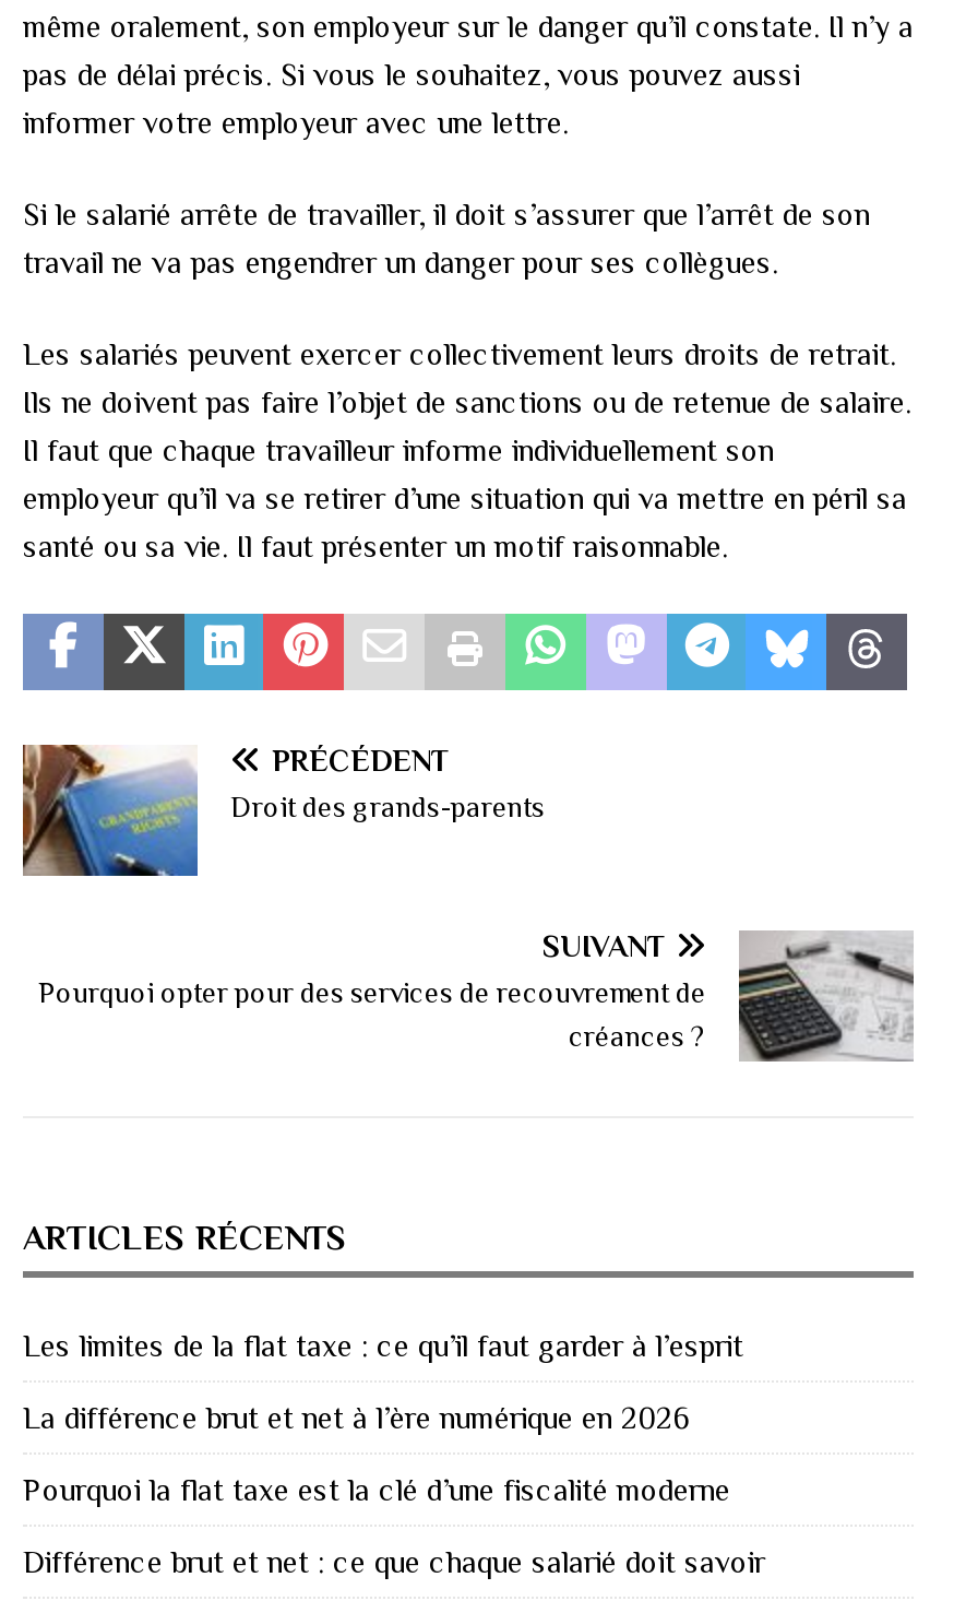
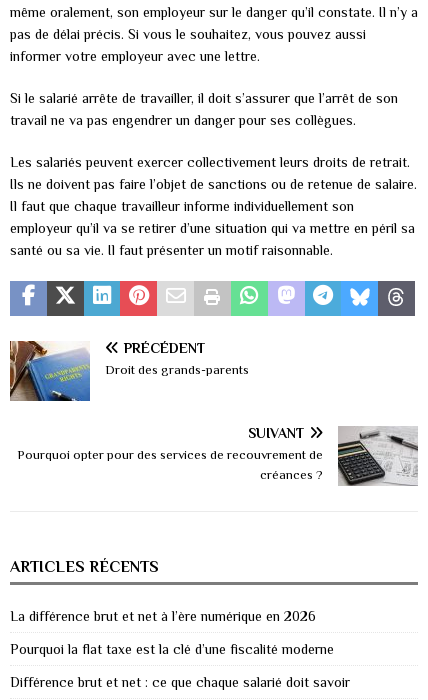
[23,1329,743,1364] Les limites de la flat taxe : ce qu’il faut garder à l’esprit -> none

